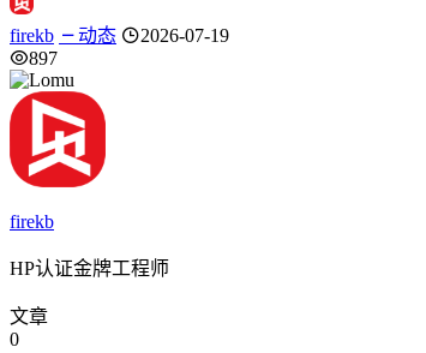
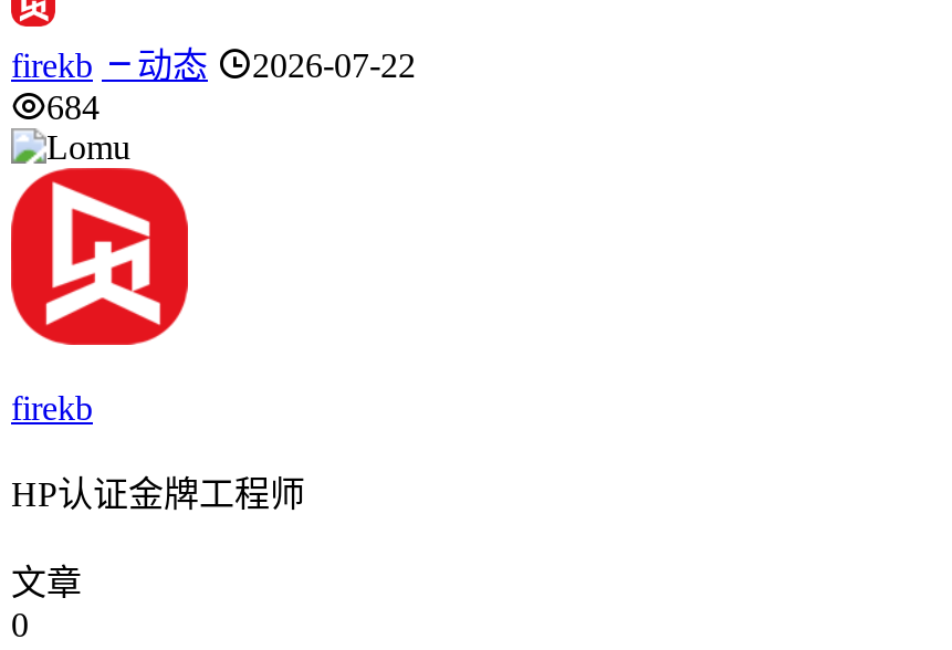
[10,26,229,46] firekb 动态 2026-07-19 -> [11,47,416,85] firekb 动态 2026-07-22
[29,48,58,69] 897 -> [46,89,100,127] 684

